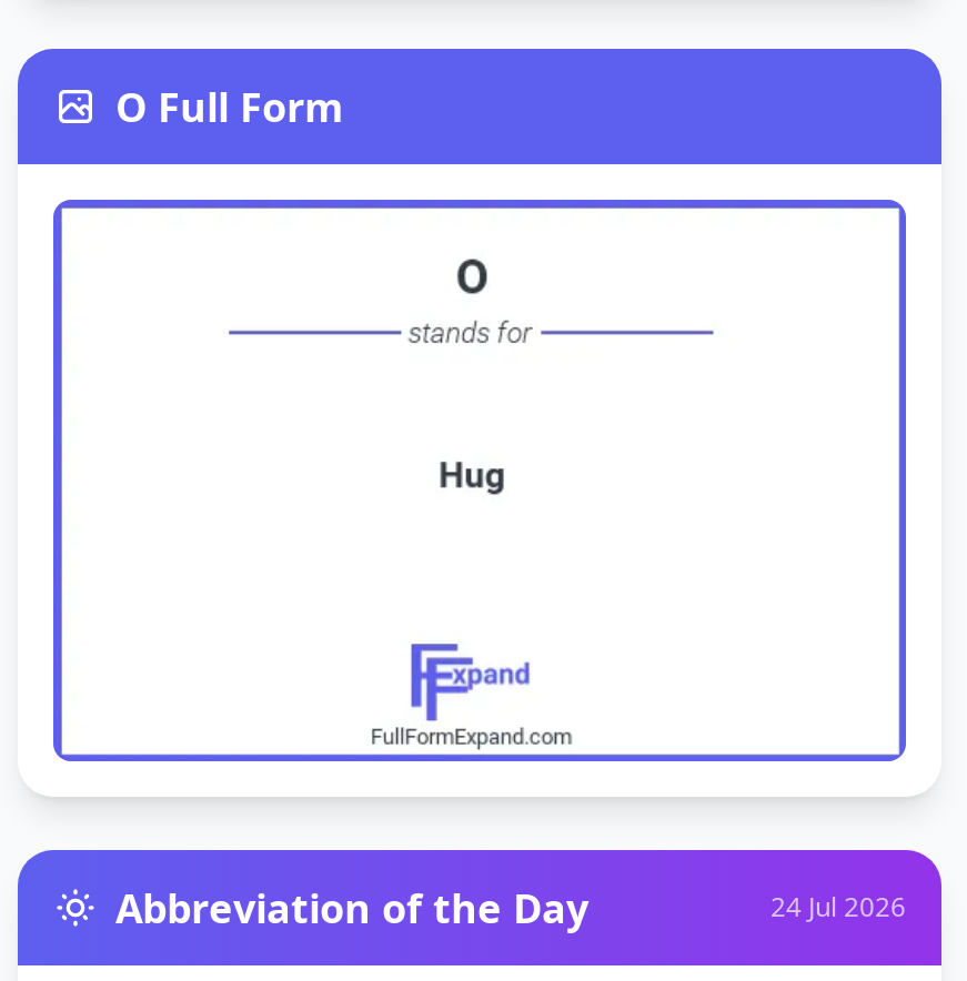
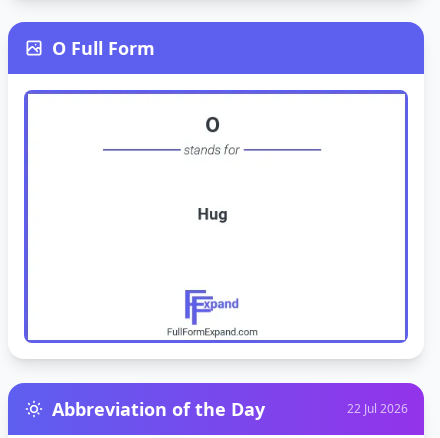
[770,889,906,926] 24 Jul 2026 -> [347,400,408,417] 22 Jul 2026

